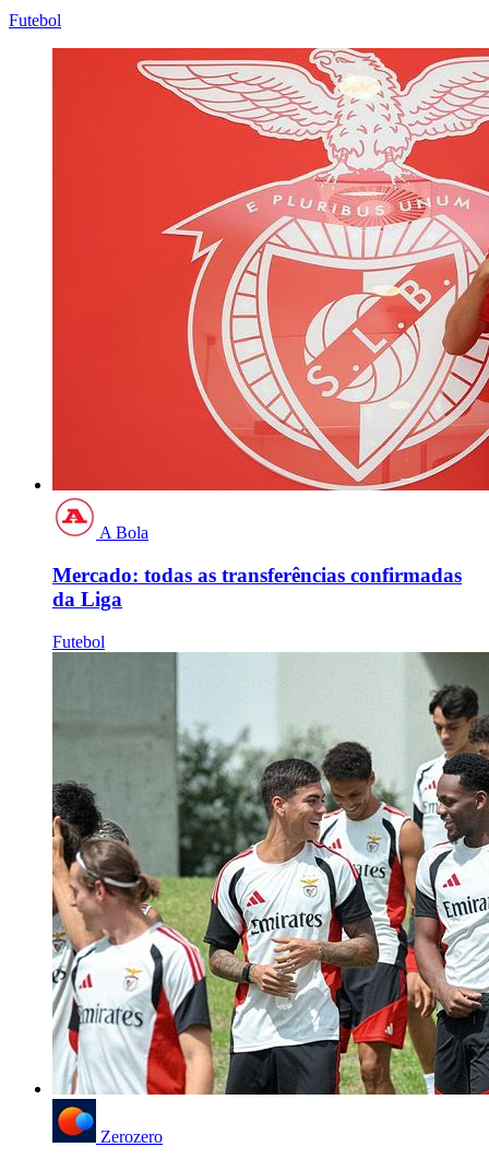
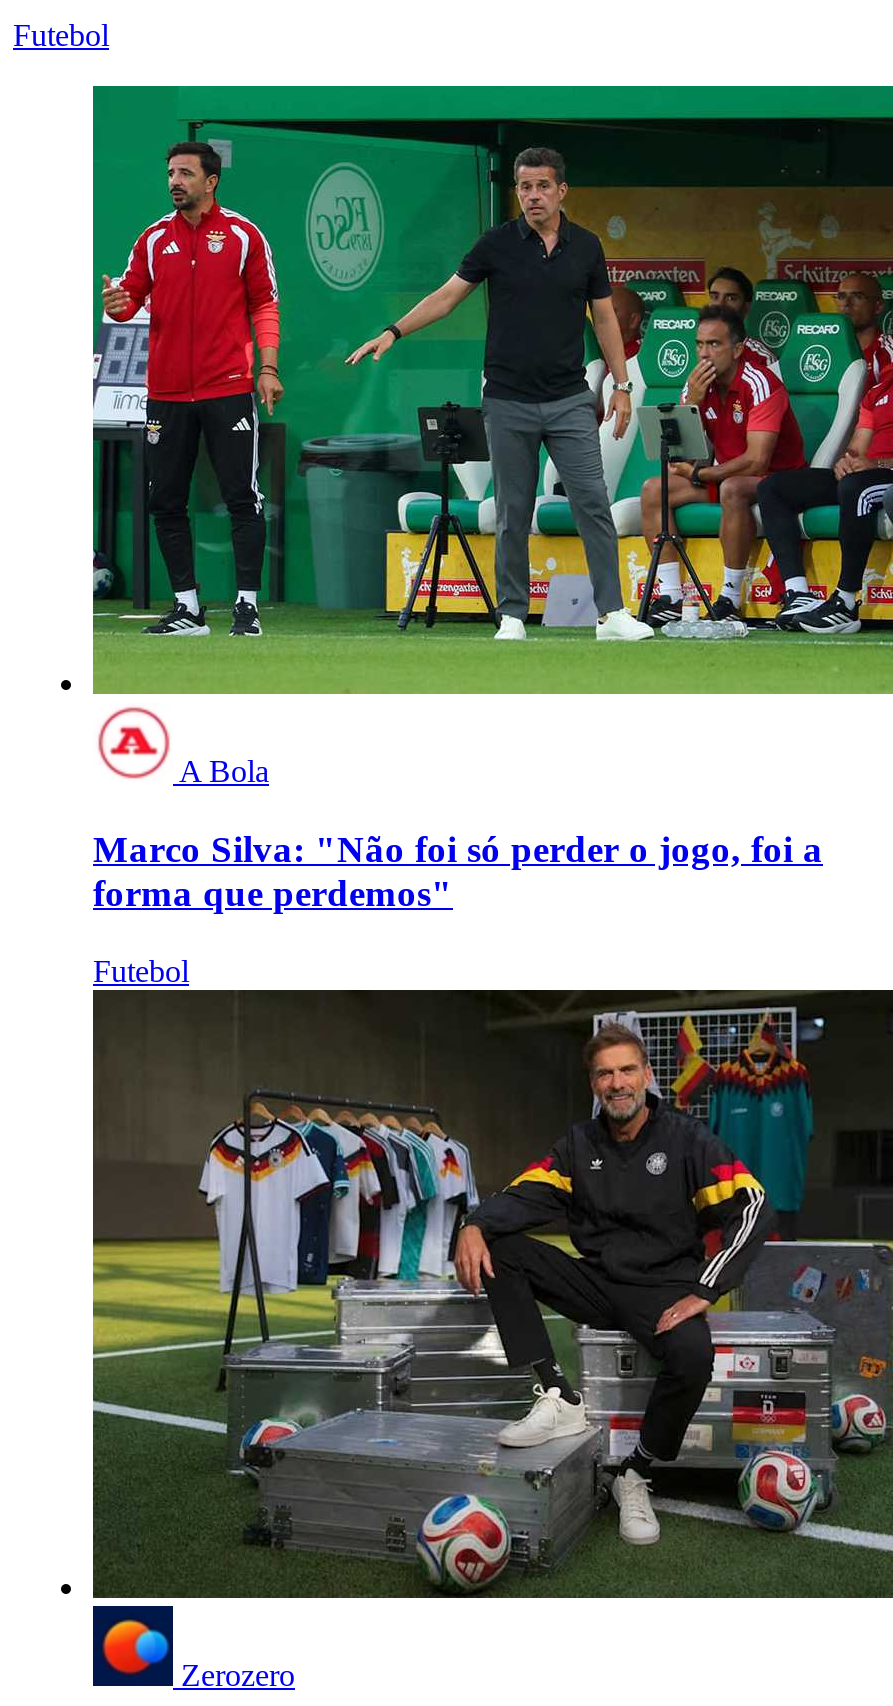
[51,47,486,492] [image] -> [91,84,887,696] [image]
[52,564,462,611] Mercado: todas as transferências confirmadas | da Liga -> [93,828,823,914] Marco Silva: "Não foi só perder o jogo, foi a | forma que perdemos"
[51,651,486,1096] [image] -> [91,988,887,1600] [image]

